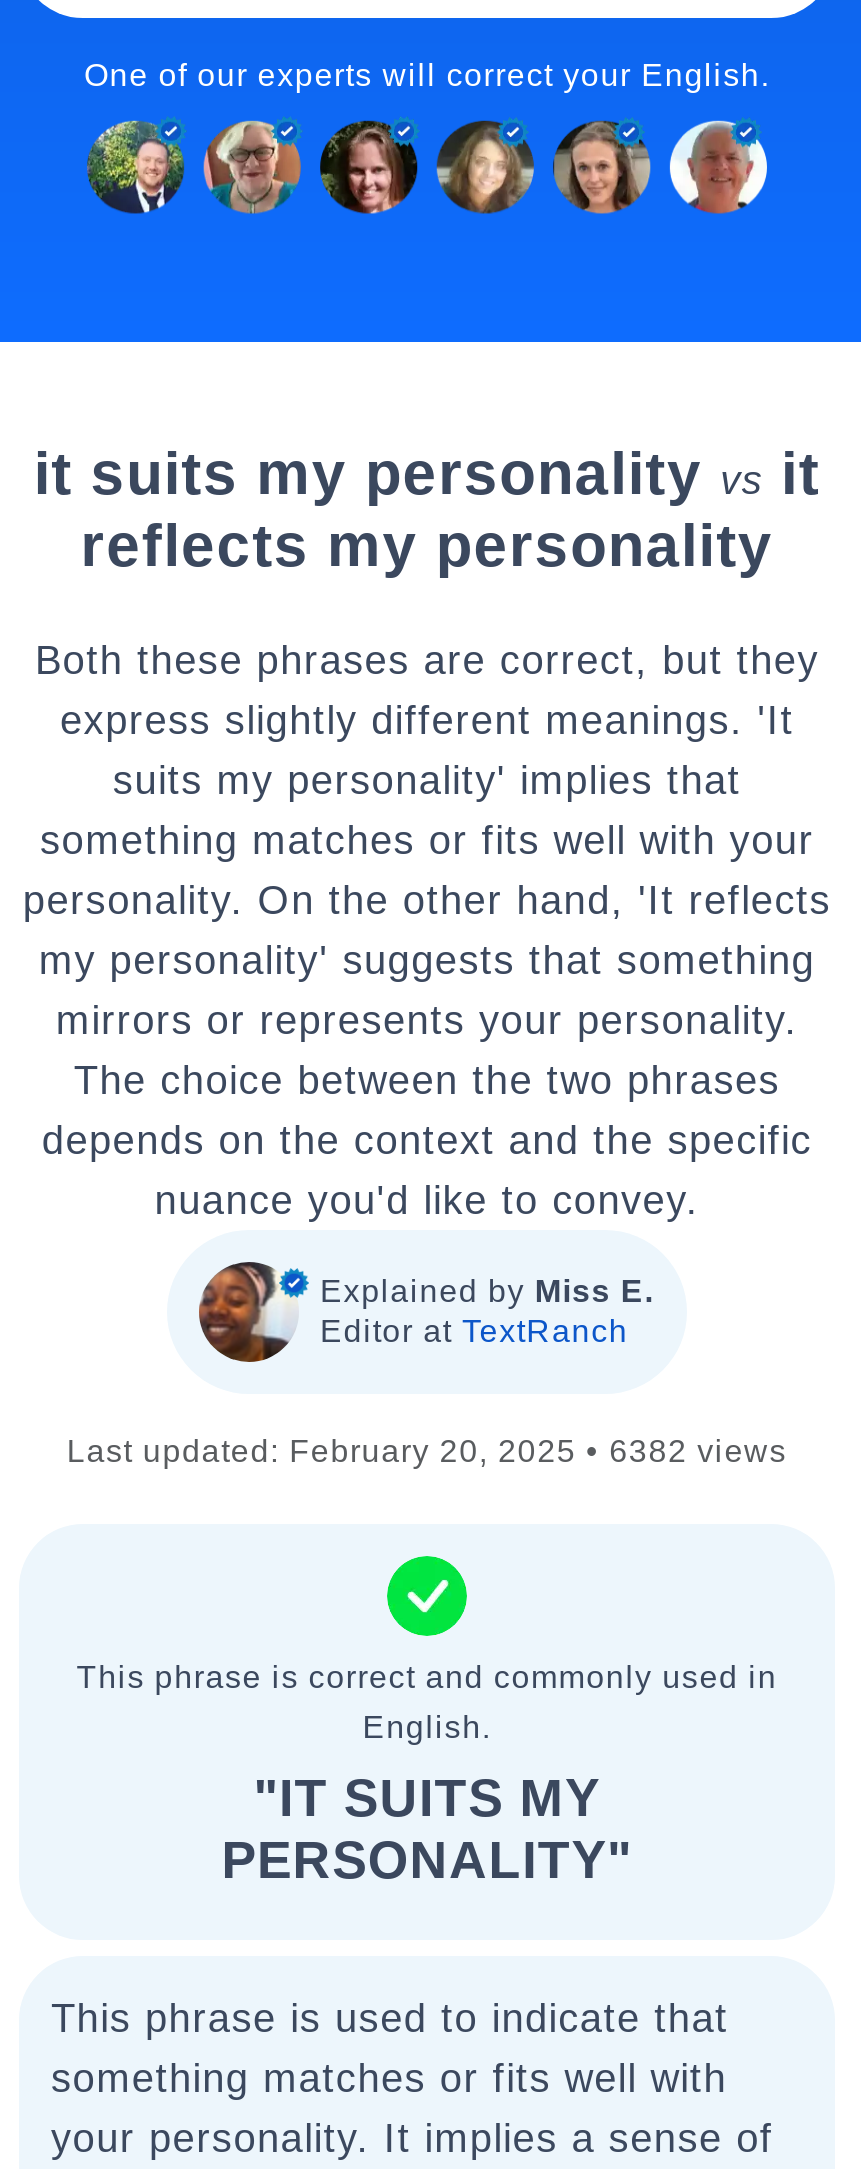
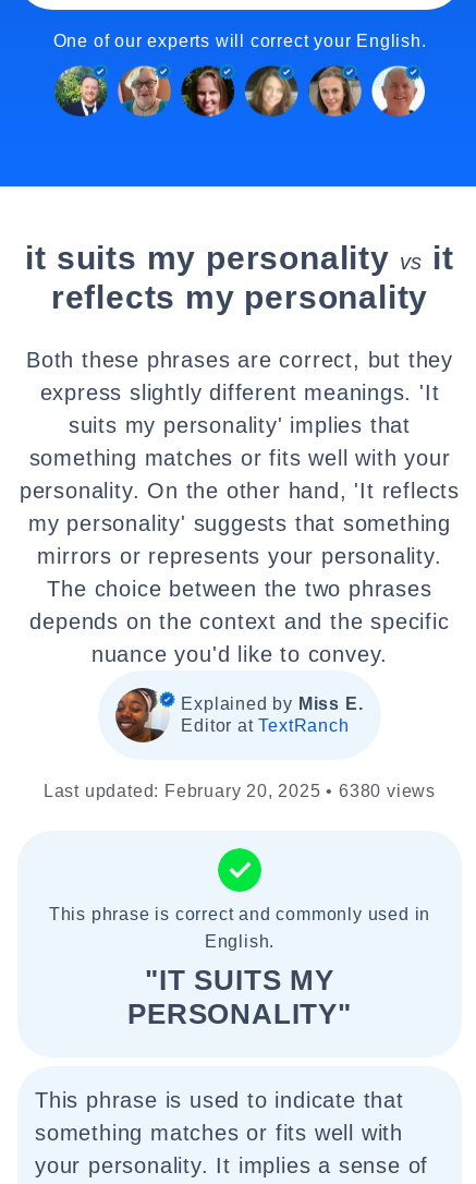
[67,1434,787,1468] Last updated: February 20, 2025 • 6382 views -> [43,782,436,800] Last updated: February 20, 2025 • 6380 views

